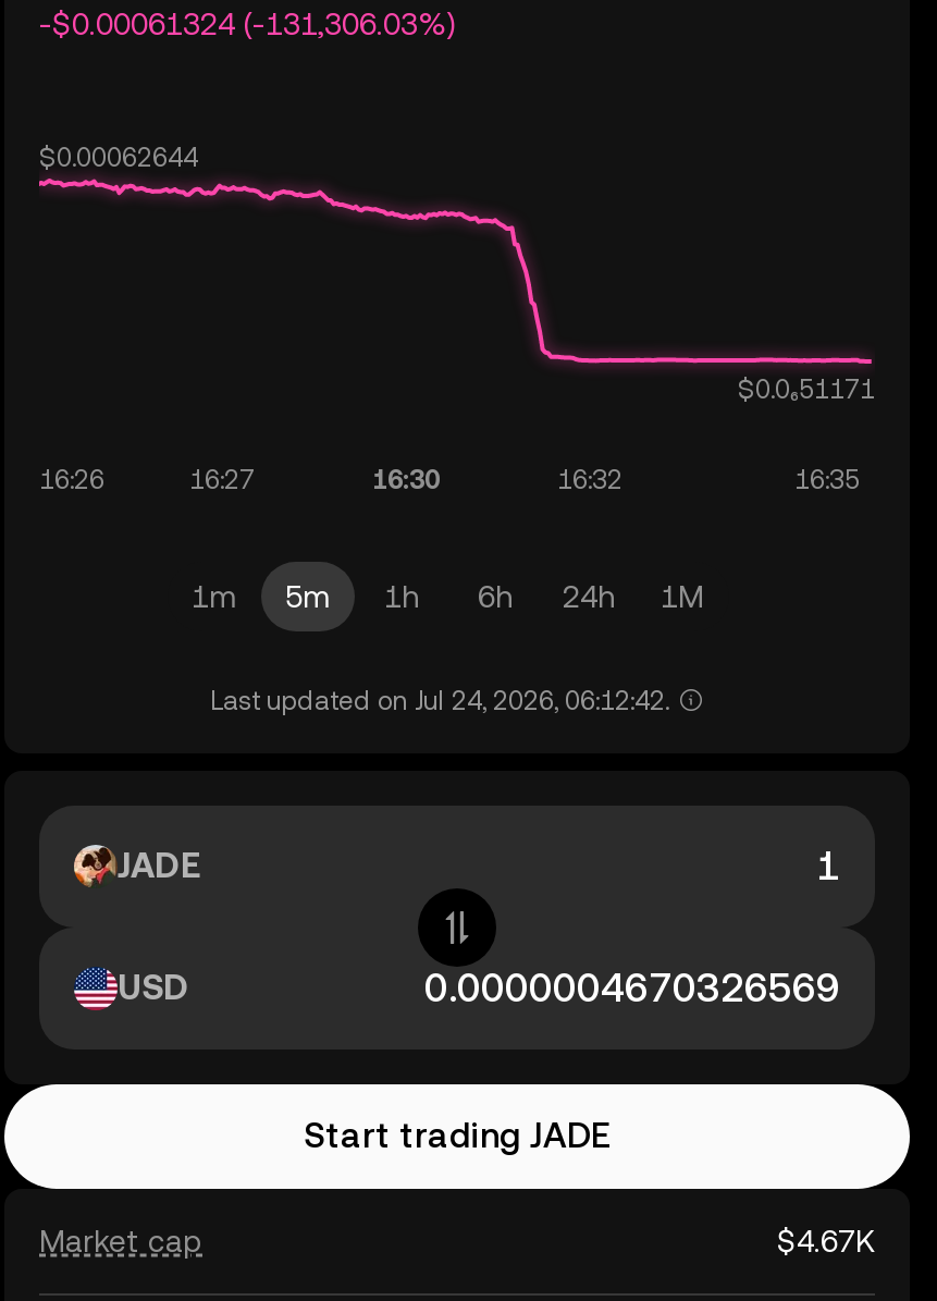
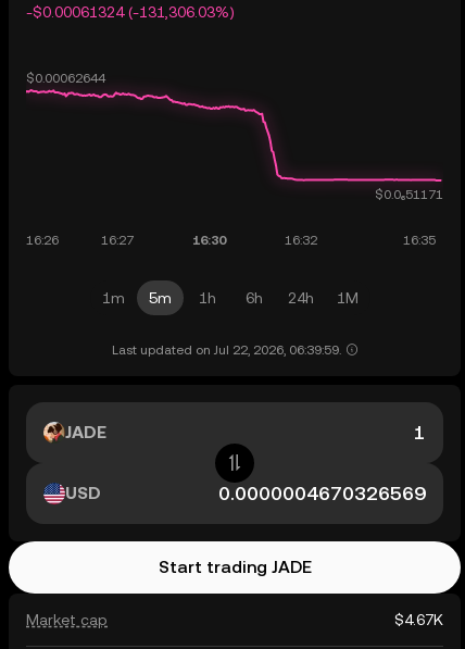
[210,686,669,716] Last updated on Jul 24, 2026, 06:12:42. -> [111,342,341,358] Last updated on Jul 22, 2026, 06:39:59.

